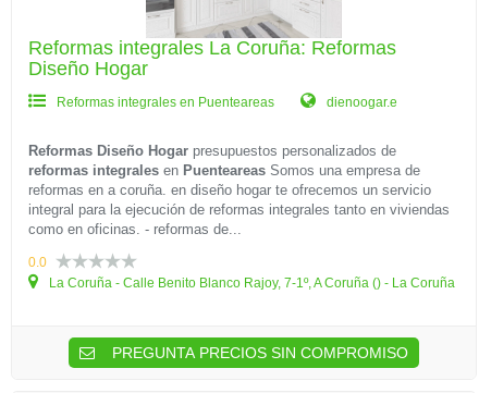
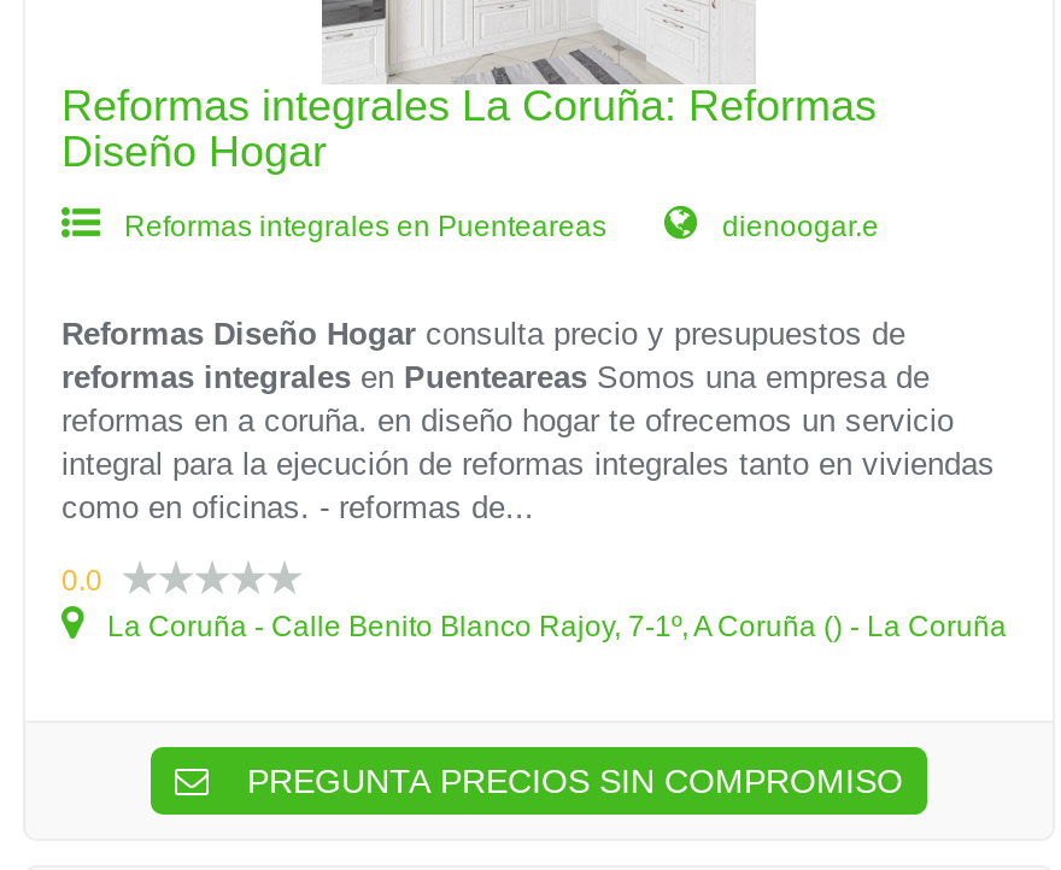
[28,143,396,159] Reformas Diseño Hogar presupuestos personalizados de -> [61,316,905,352] Reformas Diseño Hogar consulta precio y presupuestos de

